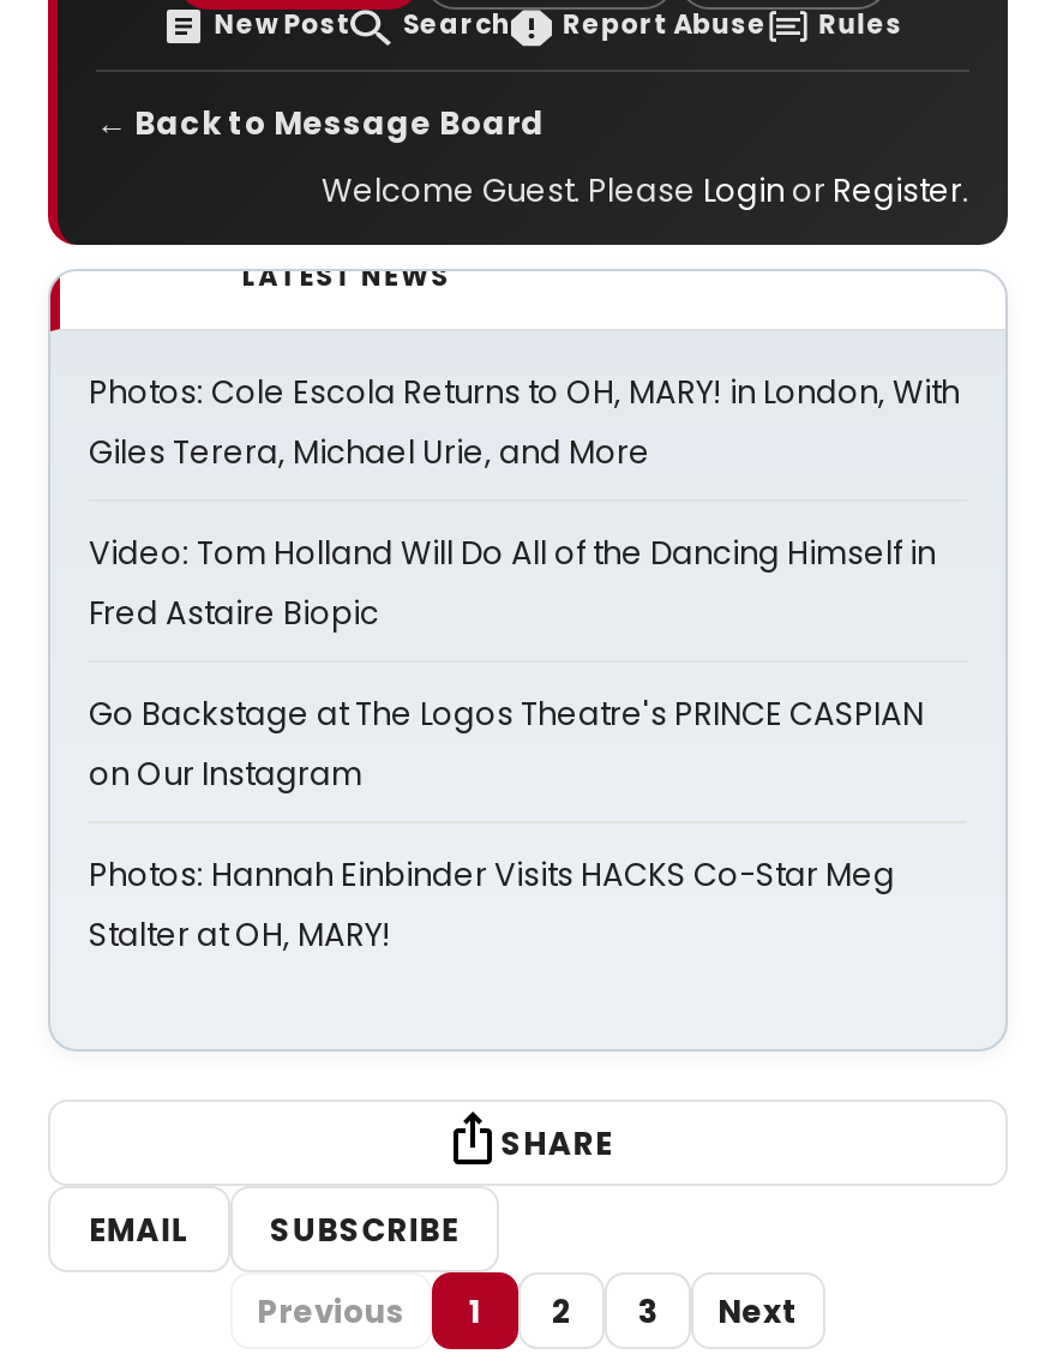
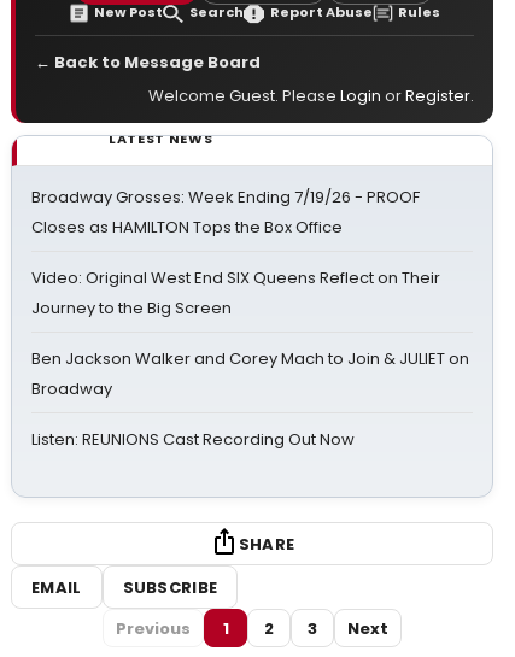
[89,370,960,475] Photos: Cole Escola Returns to OH, MARY! in London, With | Giles Terera, Michael Urie, and More -> [31,186,420,239] Broadway Grosses: Week Ending 7/19/26 - PROOF | Closes as HAMILTON Tops the Box Office
[89,531,936,636] Video: Tom Holland Will Do All of the Dancing Himself in | Fred Astaire Biopic -> [31,266,440,319] Video: Original West End SIX Queens Reflect on Their | Journey to the Big Screen
[89,691,924,797] Go Backstage at The Logos Theatre's PRINCE CASPIAN | on Our Instagram -> [31,347,469,400] Ben Jackson Walker and Corey Mach to Join & JULIET on | Broadway
[89,852,895,958] Photos: Hannah Einbinder Visits HACKS Co-Star Meg | Stalter at OH, MARY! -> [31,428,355,451] Listen: REUNIONS Cast Recording Out Now

